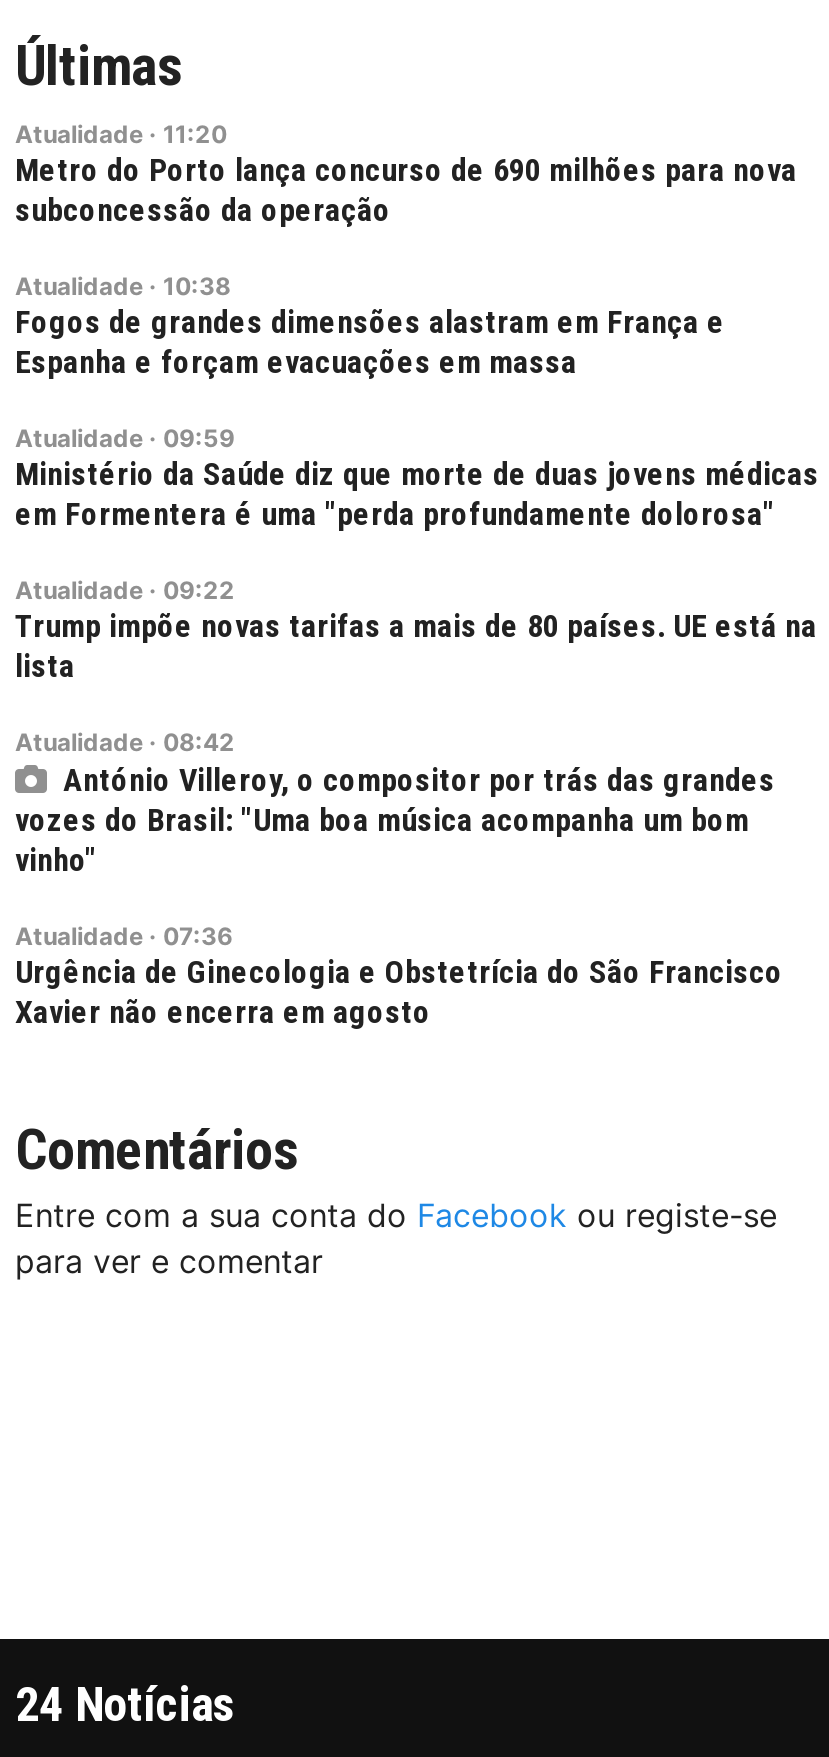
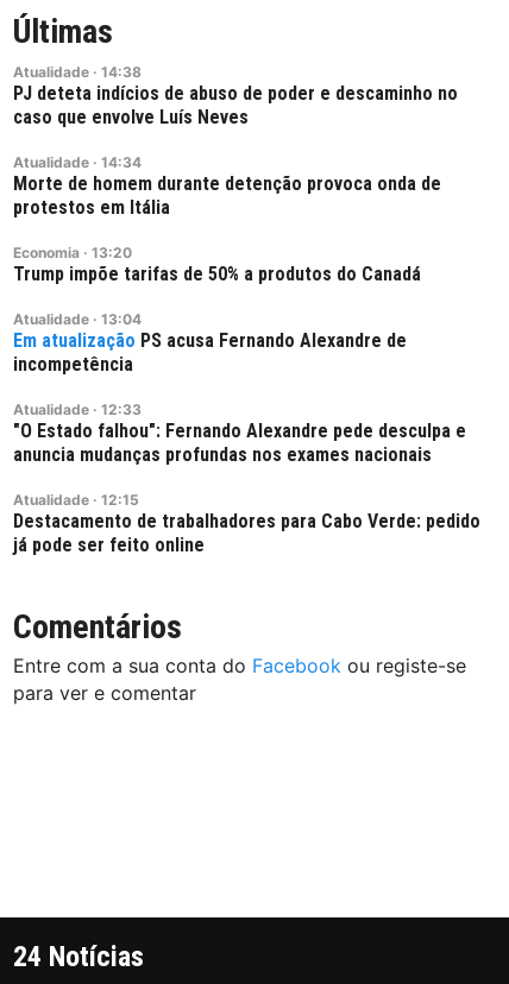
[15,119,797,229] Atualidade · 11:20 | Metro do Porto lança concurso de 690 milhões para nova | subconcessão da operação -> [13,63,458,128] Atualidade · 14:38 | PJ deteta indícios de abuso de poder e descaminho no | caso que envolve Luís Neves
[15,271,725,381] Atualidade · 10:38 | Fogos de grandes dimensões alastram em França e | Espanha e forçam evacuações em massa -> [13,153,441,219] Atualidade · 14:34 | Morte de homem durante detenção provoca onda de | protestos em Itália
[15,423,819,533] Atualidade · 09:59 | Ministério da Saúde diz que morte de duas jovens médicas | em Formentera é uma "perda profundamente dolorosa" -> [13,244,421,285] Economia · 13:20 | Trump impõe tarifas de 50% a produtos do Canadá
[15,575,817,685] Atualidade · 09:22 | Trump impõe novas tarifas a mais de 80 países. UE está na | lista -> [13,310,407,376] Atualidade · 13:04 | PS acusa Fernando Alexandre de | incompetência
[15,727,775,879] Atualidade · 08:42 | António Villeroy, o compositor por trás das grandes | vozes do Brasil: "Uma boa música acompanha um bom | vinho" -> [13,400,466,466] Atualidade · 12:33 | "O Estado falhou": Fernando Alexandre pede desculpa e | anuncia mudanças profundas nos exames nacionais
[15,921,783,1031] Atualidade · 07:36 | Urgência de Ginecologia e Obstetrícia do São Francisco | Xavier não encerra em agosto -> [13,491,480,556] Atualidade · 12:15 | Destacamento de trabalhadores para Cabo Verde: pedido | já pode ser feito online

